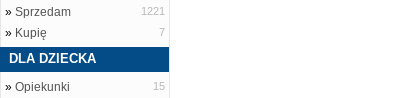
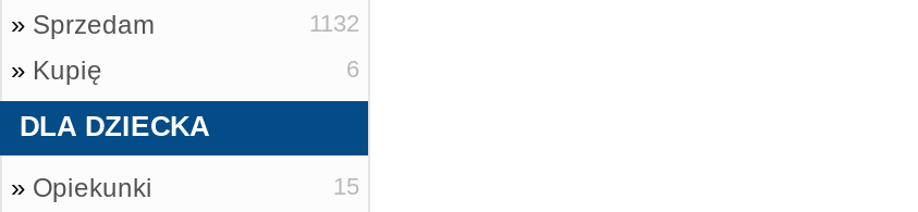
[141,5,165,17] 1221 -> [309,10,359,36] 1132
[159,26,165,38] 7 -> [346,55,359,82] 6

